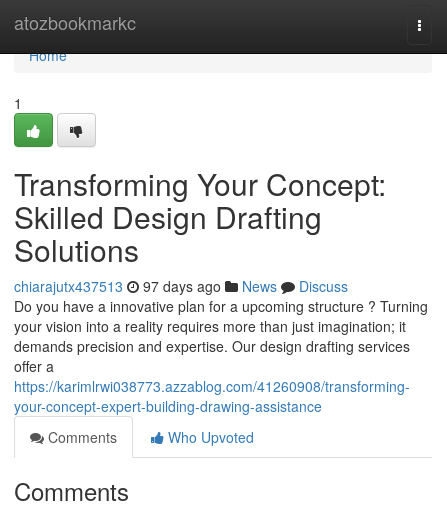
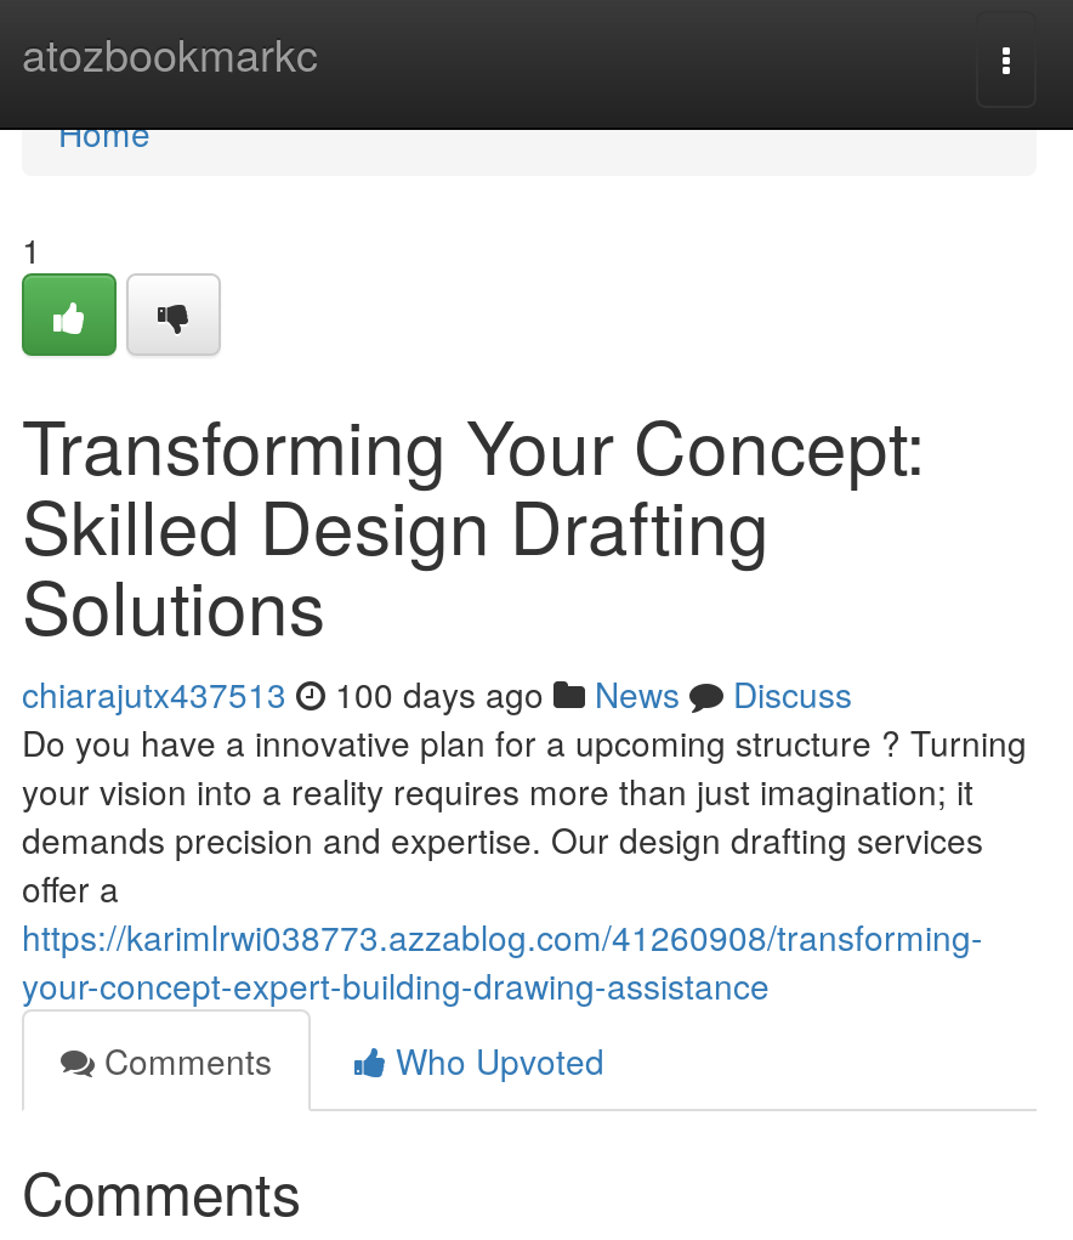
[14,276,348,296] chiarajutx437513 97 days ago News Discuss -> [22,669,852,718] chiarajutx437513 100 days ago News Discuss

